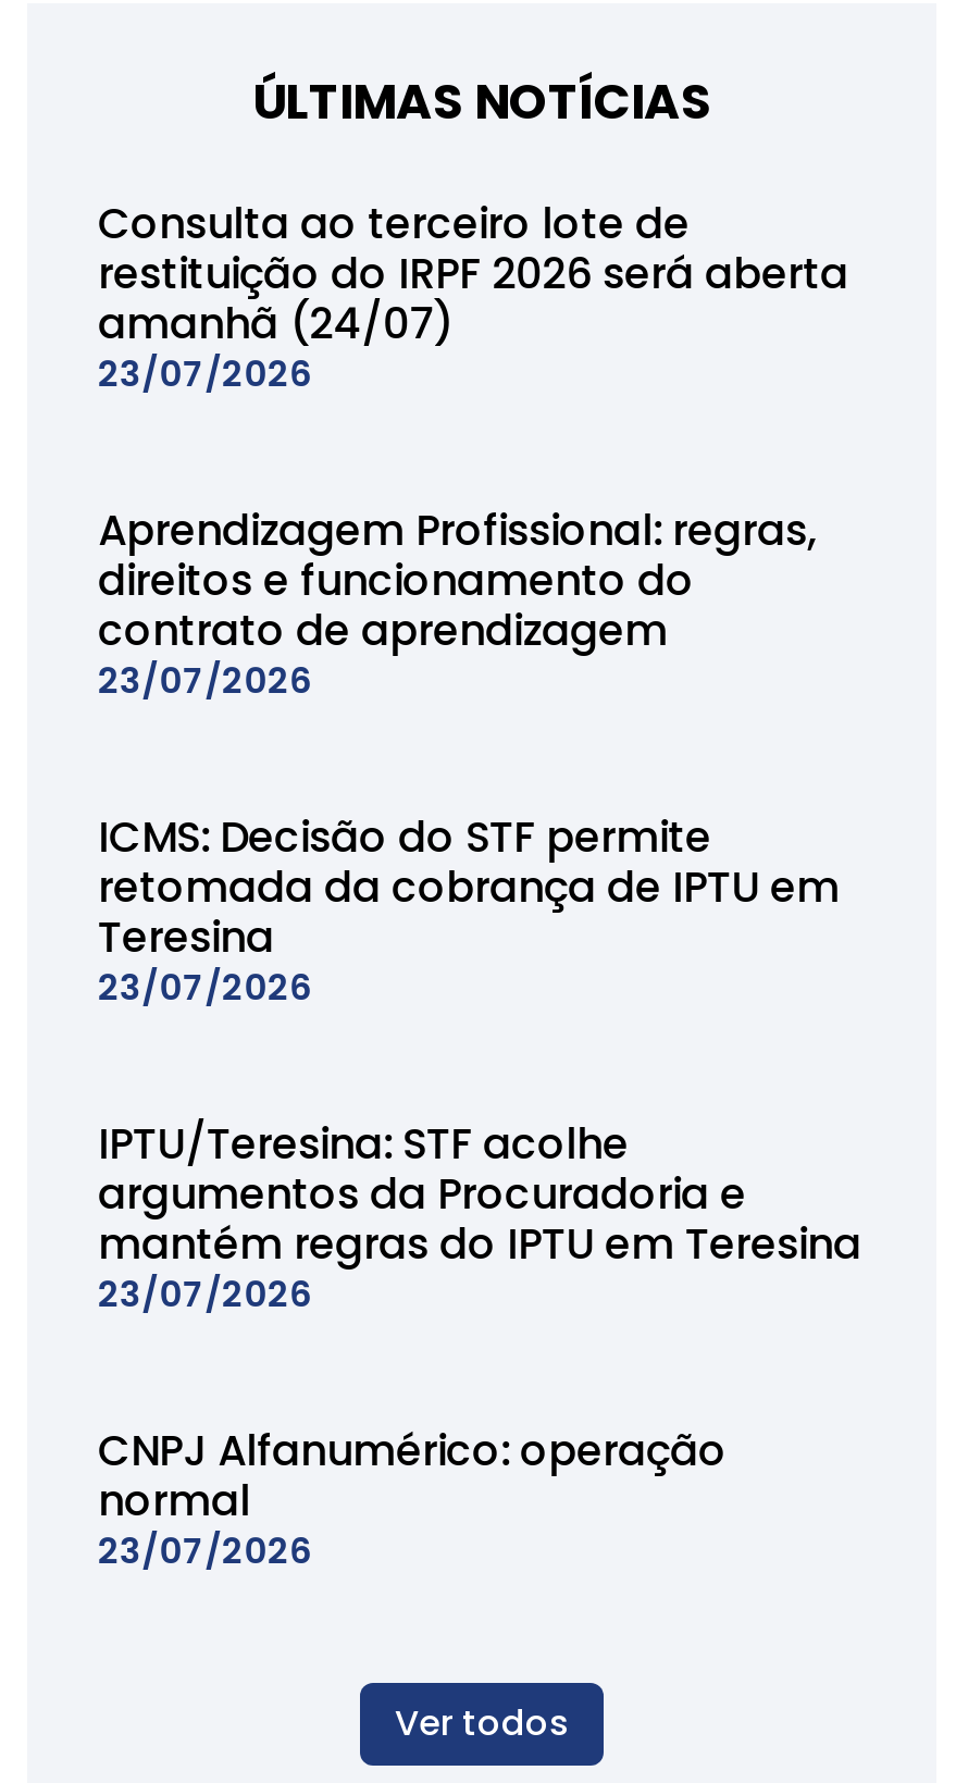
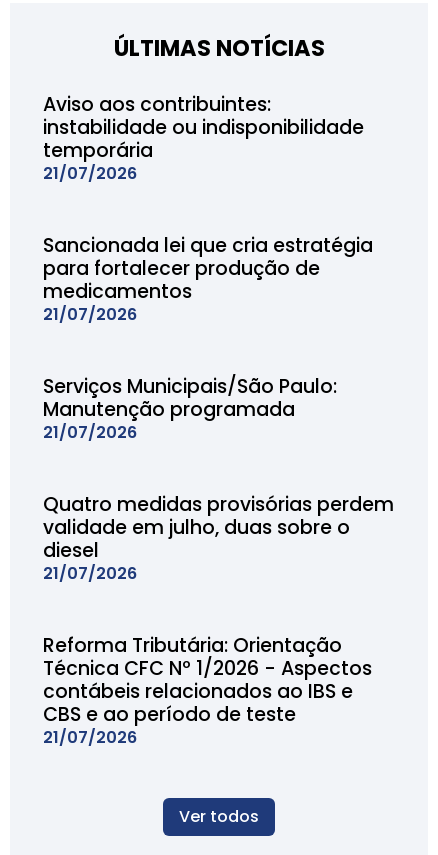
[98,195,849,399] Consulta ao terceiro lote de | restituição do IRPF 2026 será aberta | amanhã (24/07) | 23/07/2026 -> [43,91,364,185] Aviso aos contribuintes: | instabilidade ou indisponibilidade | temporária | 21/07/2026
[98,502,816,706] Aprendizagem Profissional: regras, | direitos e funcionamento do | contrato de aprendizagem | 23/07/2026 -> [43,232,373,326] Sancionada lei que cria estratégia | para fortalecer produção de | medicamentos | 21/07/2026
[98,808,840,1013] ICMS: Decisão do STF permite | retomada da cobrança de IPTU em | Teresina | 23/07/2026 -> [43,373,337,444] Serviços Municipais/São Paulo: | Manutenção programada | 21/07/2026
[98,1115,862,1320] IPTU/Teresina: STF acolhe | argumentos da Procuradoria e | mantém regras do IPTU em Teresina | 23/07/2026 -> [43,491,394,585] Quatro medidas provisórias perdem | validade em julho, duas sobre o | diesel | 21/07/2026
[98,1422,727,1576] CNPJ Alfanumérico: operação | normal | 23/07/2026 -> [43,632,372,749] Reforma Tributária: Orientação | Técnica CFC Nº 1/2026 - Aspectos | contábeis relacionados ao IBS e | CBS e ao período de teste | 21/07/2026

